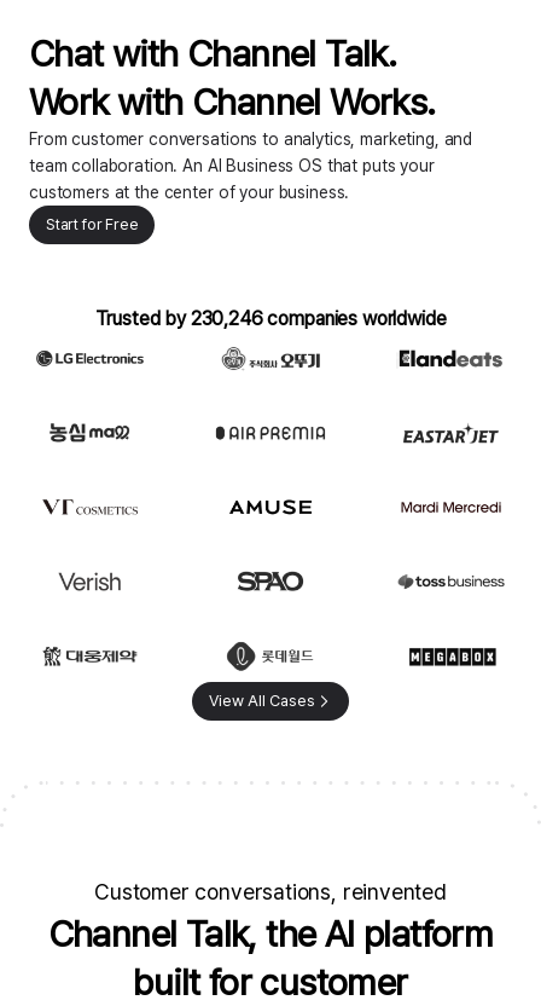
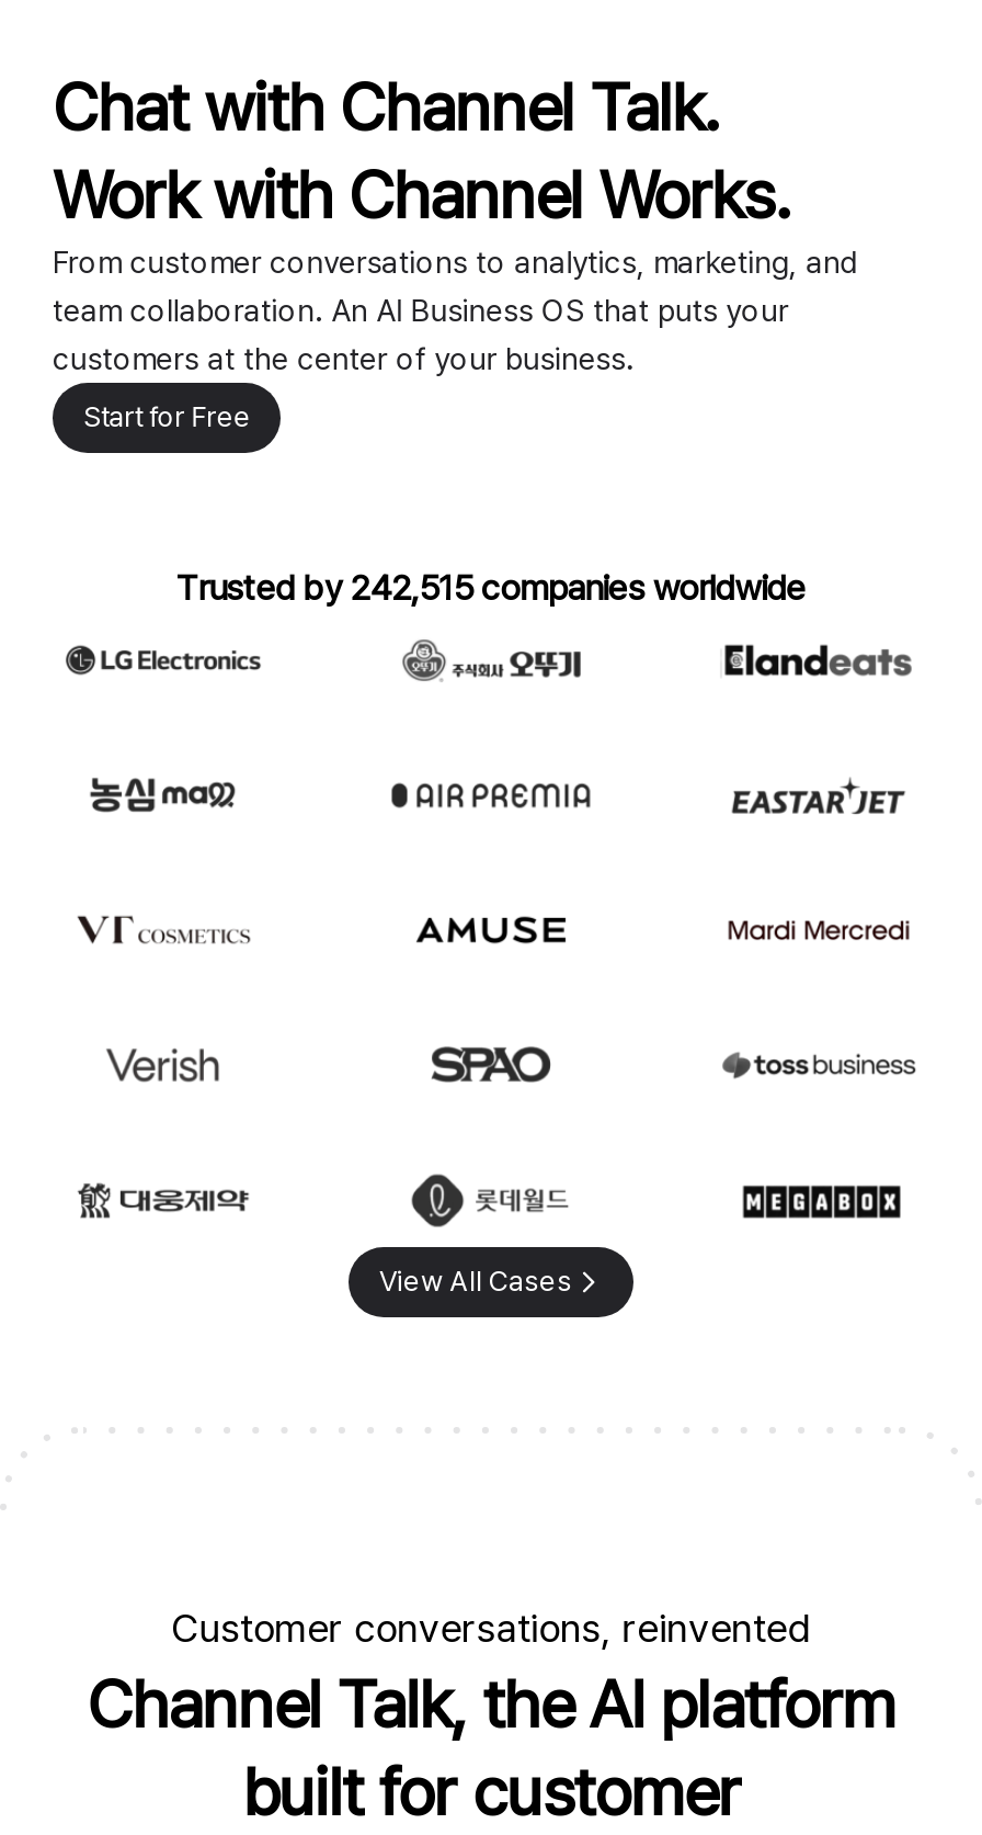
[95,307,446,329] Trusted by 230,246 companies worldwide -> [176,566,806,608] Trusted by 242,515 companies worldwide

